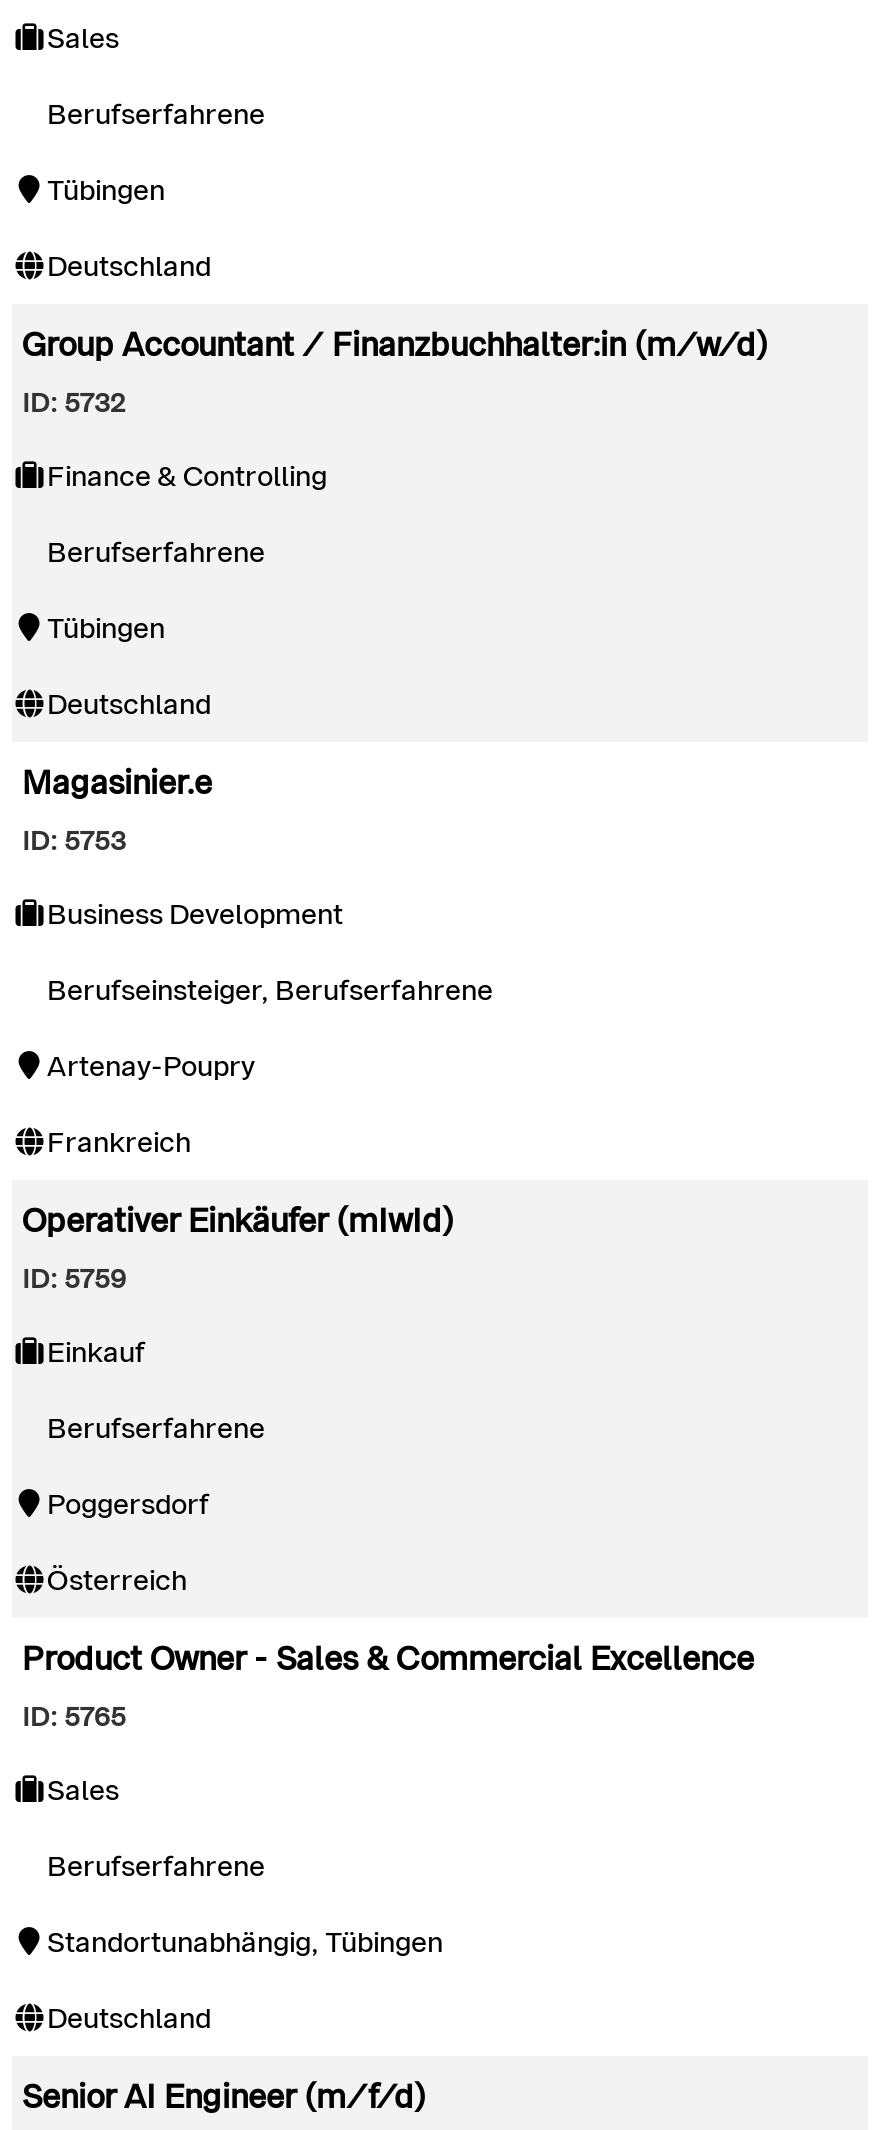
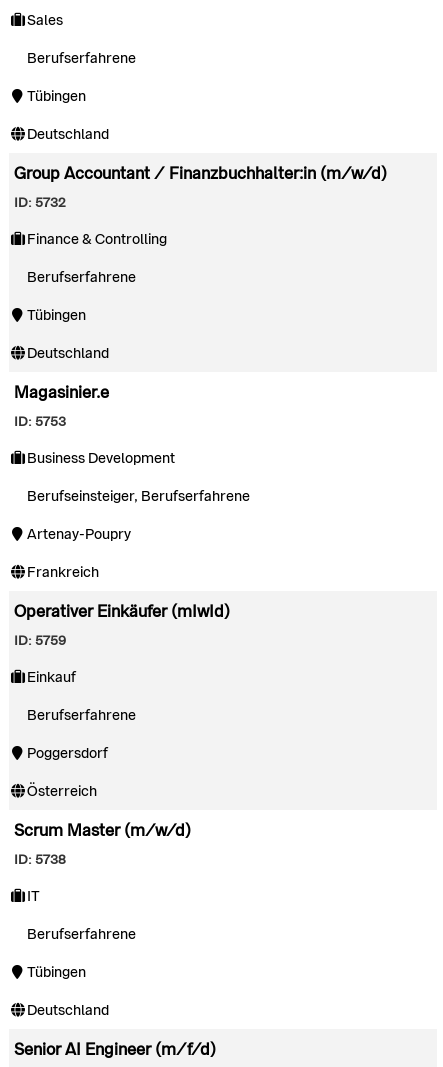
[22,1638,754,1680] Product Owner - Sales & Commercial Excellence -> [14,820,191,841] Scrum Master (m/w/d)
[22,1700,126,1734] ID: 5765 -> [14,851,66,868] ID: 5738
[47,1772,119,1808] Sales -> [26,887,39,905] IT
[47,1924,443,1960] Standortunabhängig, Tübingen -> [26,963,85,981] Tübingen

